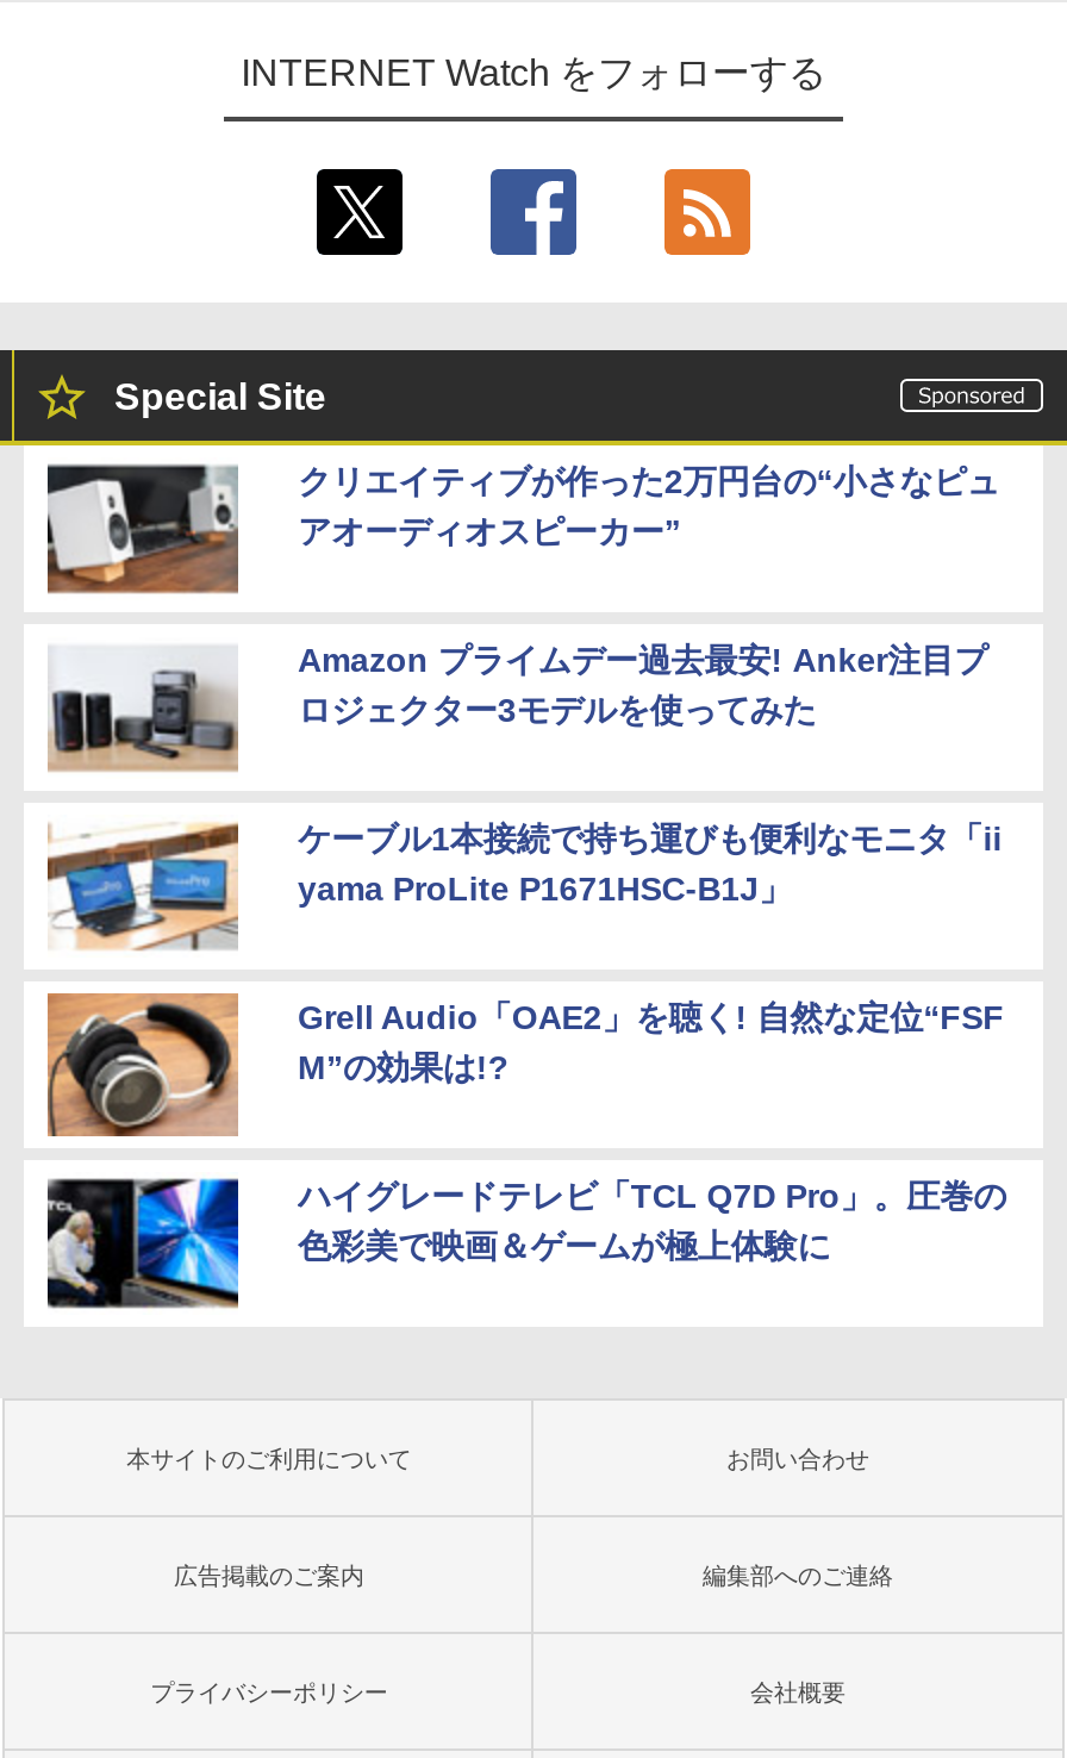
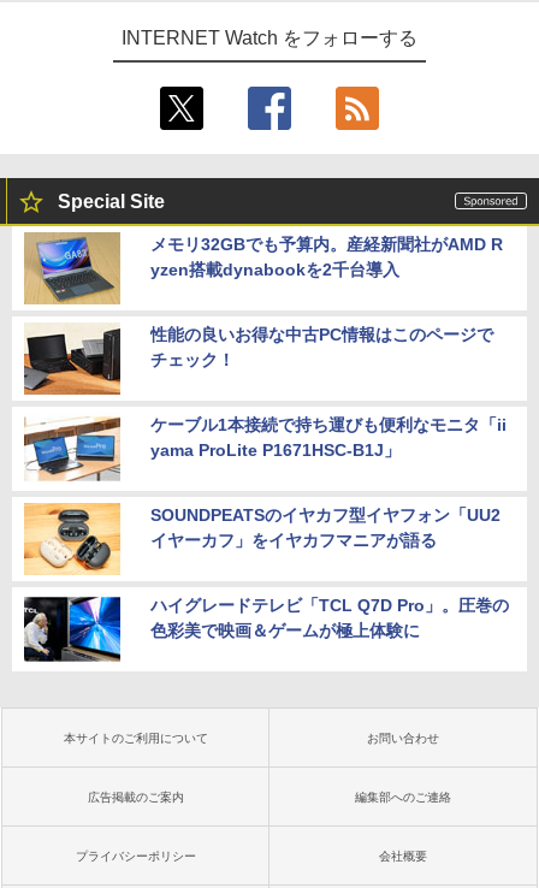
[45,457,1000,600] [image] | クリエイティブが作った2万円台の“小さなピュ | アオーディオスピーカー” -> [24,231,503,306] [image] | メモリ32GBでも予算内。産経新聞社がAMD R | yzen搭載dynabookを2千台導入
[48,641,987,779] [image] | Amazon プライムデー過去最安! Anker注目プ | ロジェクター3モデルを使ってみた -> [23,324,493,396] [image] | 性能の良いお得な中古PC情報はこのページで | チェック！
[45,993,1004,1139] [image] | Grell Audio「OAE2」を聴く! 自然な定位“FSF | M”の効果は!? -> [23,503,500,575] [image] | SOUNDPEATSのイヤカフ型イヤフォン「UU2 | イヤーカフ」をイヤカフマニアが語る

